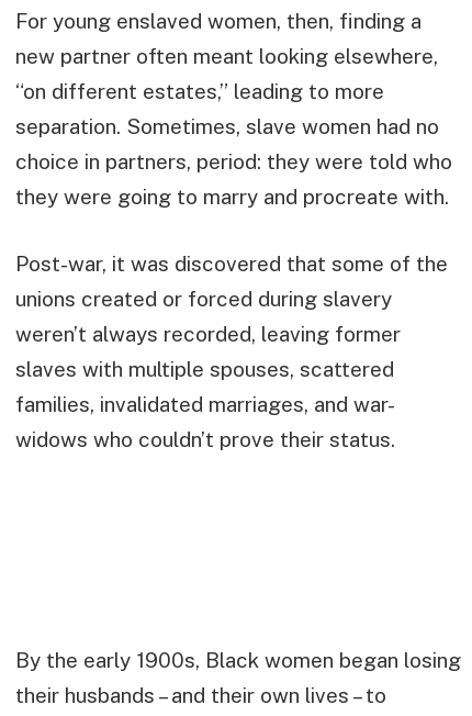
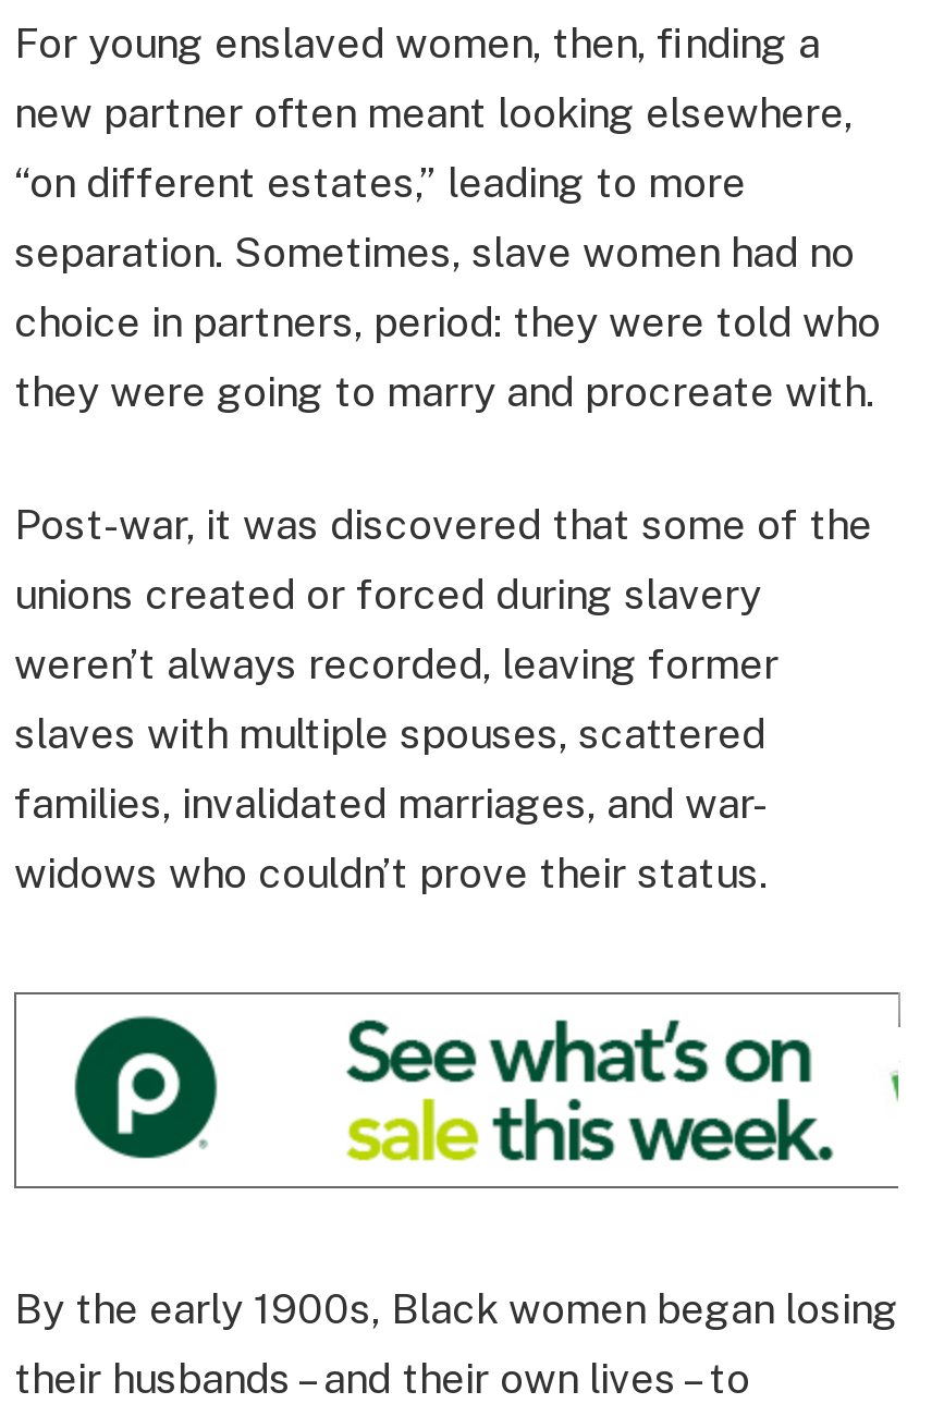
none -> [12,991,903,1189] [image]

